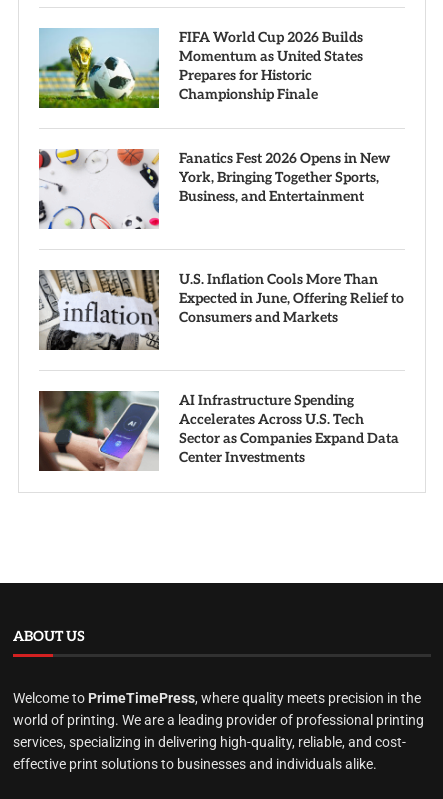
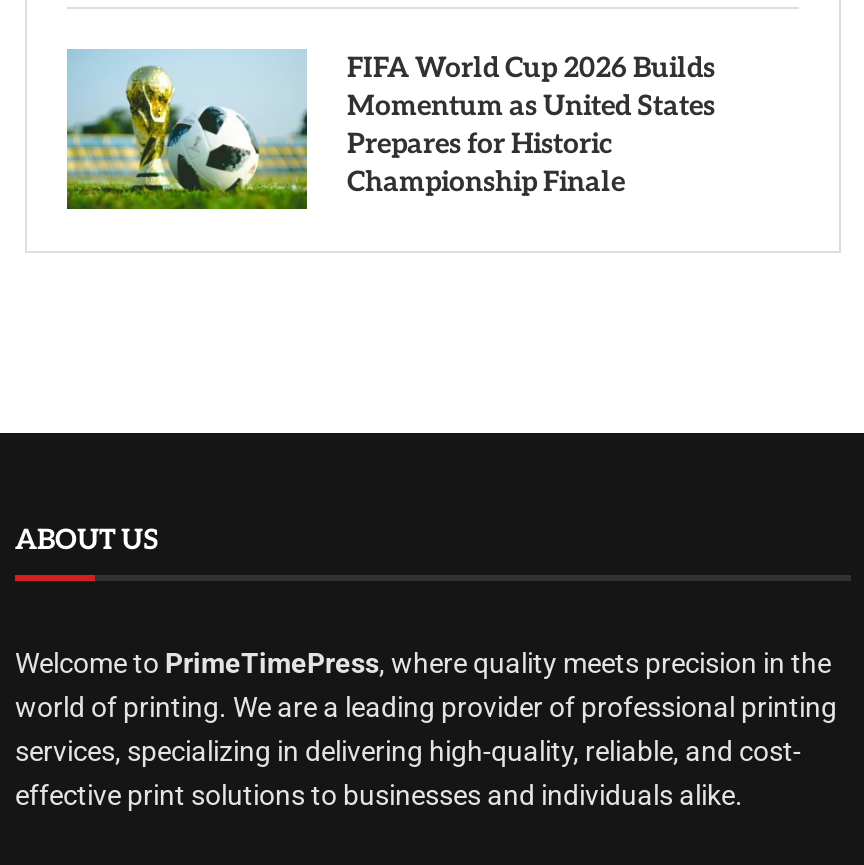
[38,148,390,230] [image] | Fanatics Fest 2026 Opens in New | York, Bringing Together Sports, | Business, and Entertainment -> none
[38,269,404,351] [image] | U.S. Inflation Cools More Than | Expected in June, Offering Relief to | Consumers and Markets -> none
[38,390,399,472] [image] | AI Infrastructure Spending | Accelerates Across U.S. Tech | Sector as Companies Expand Data | Center Investments -> none

